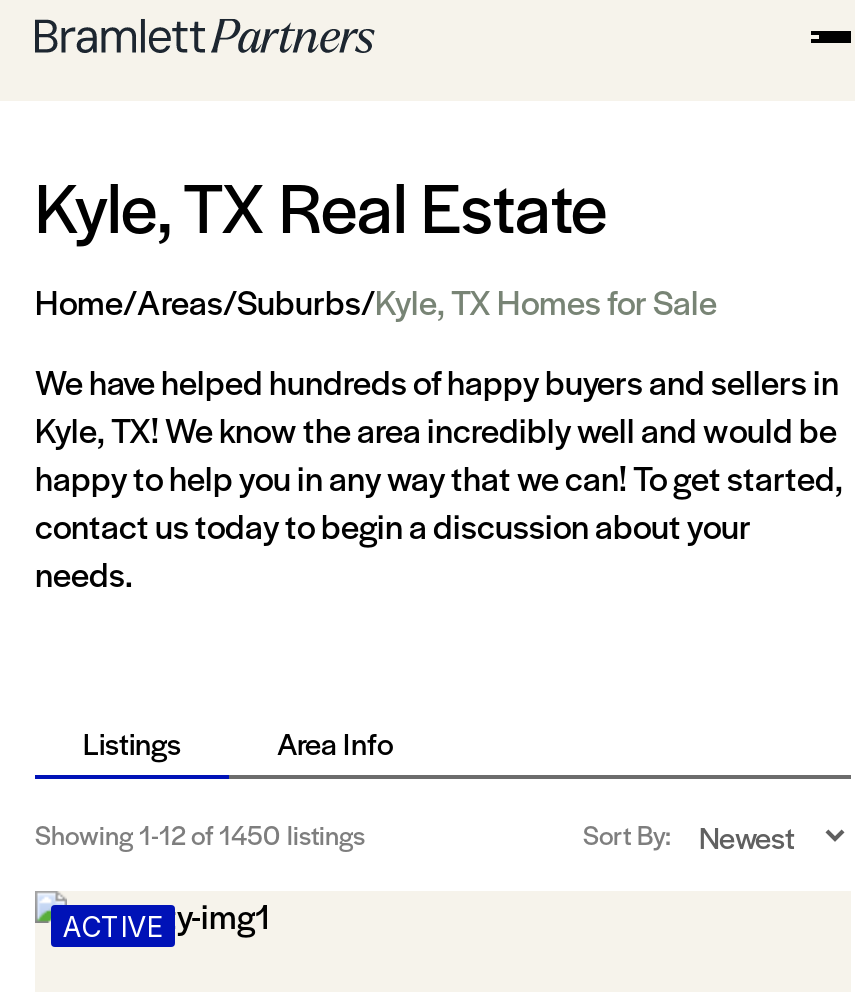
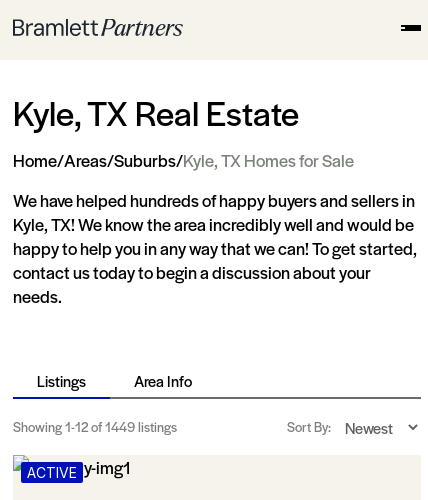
[35,815,365,853] Showing 1-12 of 1450 listings -> [13,417,177,436] Showing 1-12 of 1449 listings

